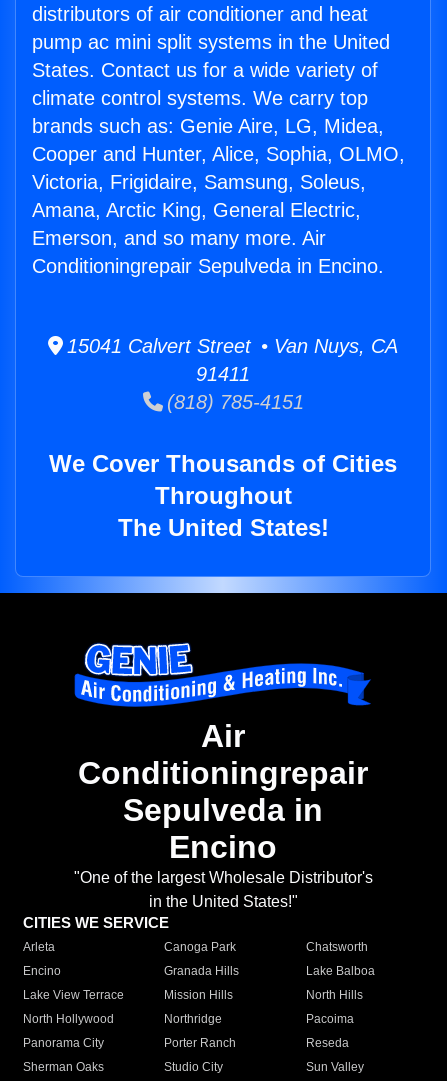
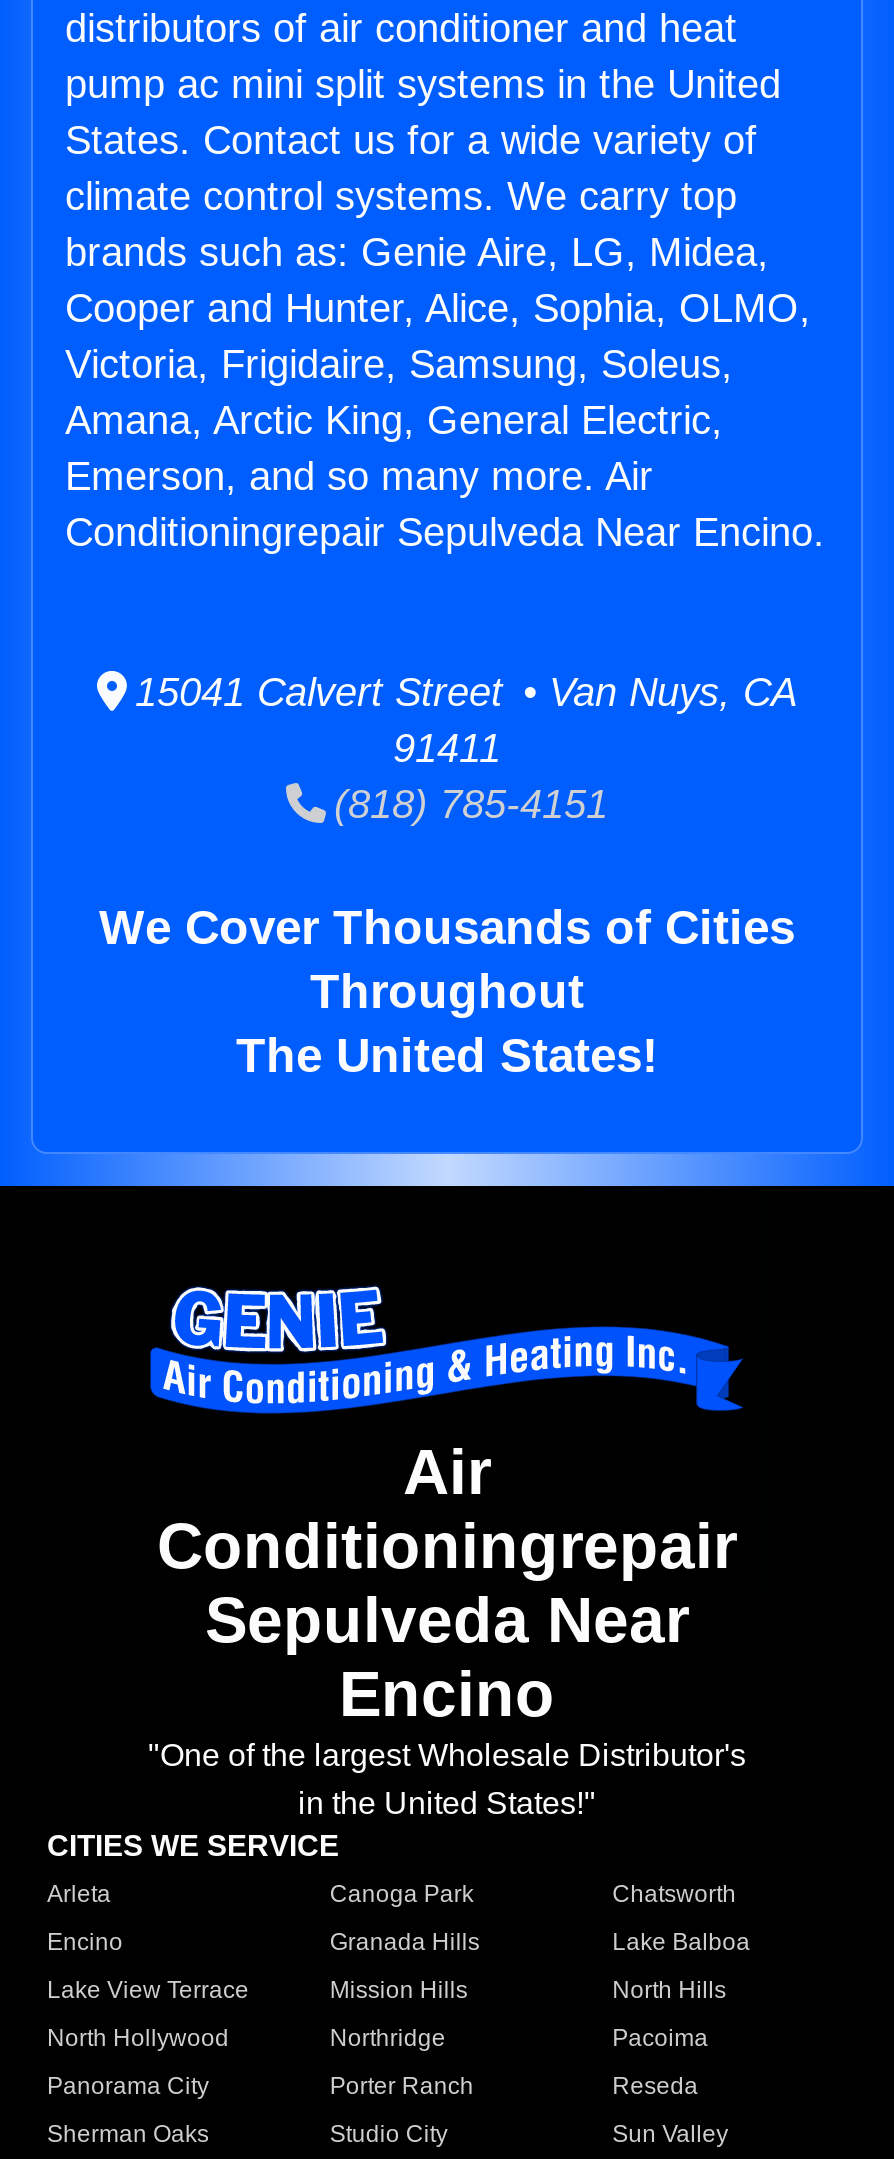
[32,255,384,277] Conditioningrepair Sepulveda in Encino. -> [65,510,825,554] Conditioningrepair Sepulveda Near Encino.
[123,792,323,828] Sepulveda in -> [205,1585,689,1657] Sepulveda Near

